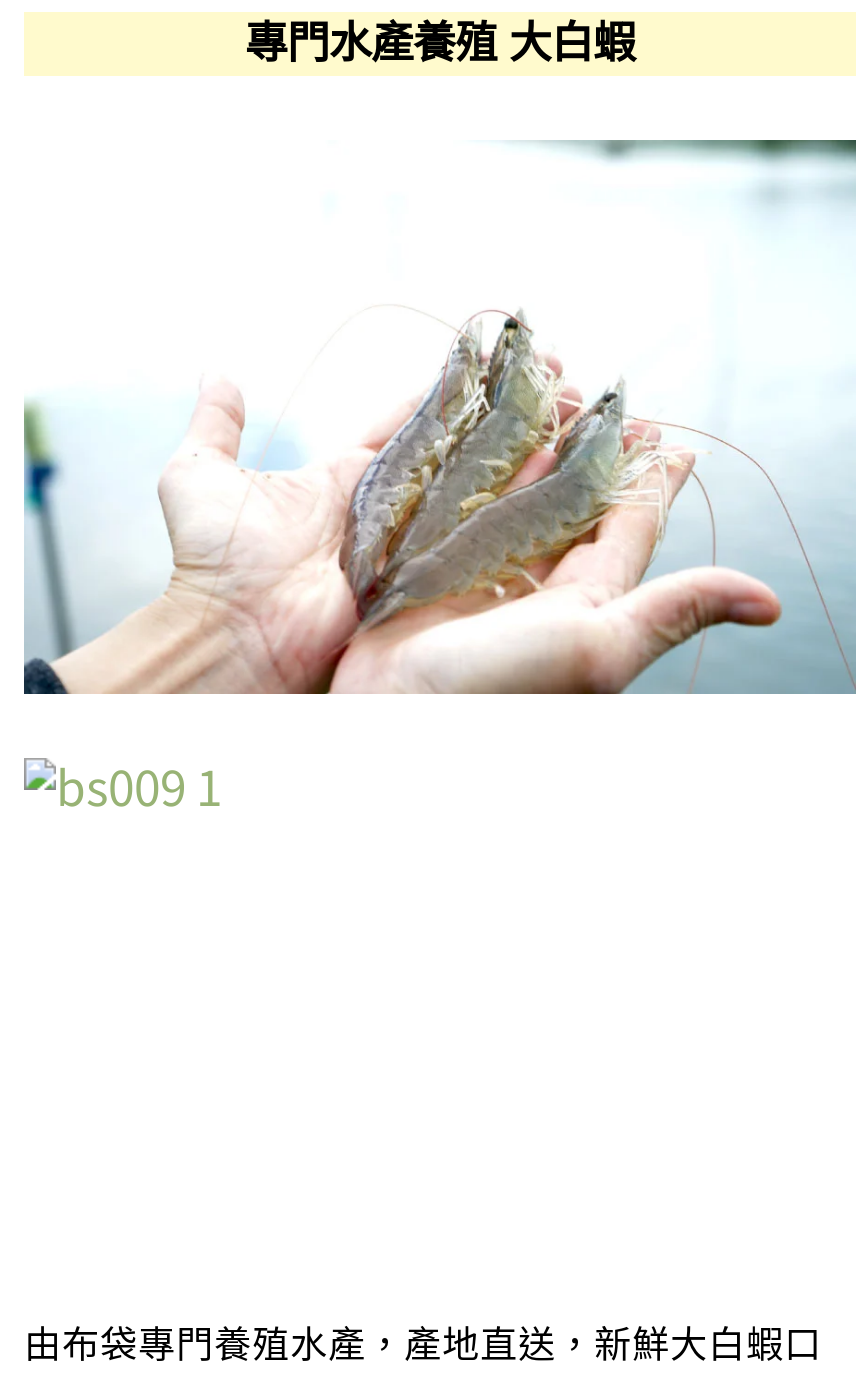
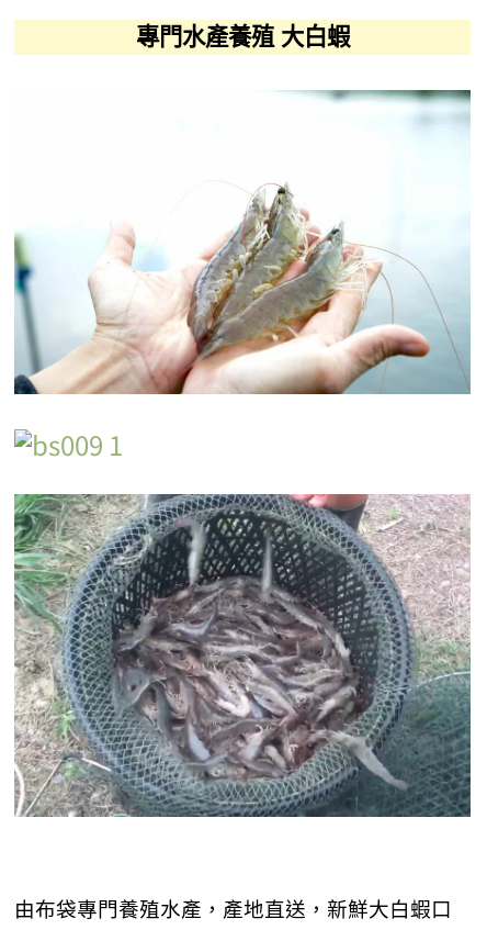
none -> [13,493,472,818] [image]

